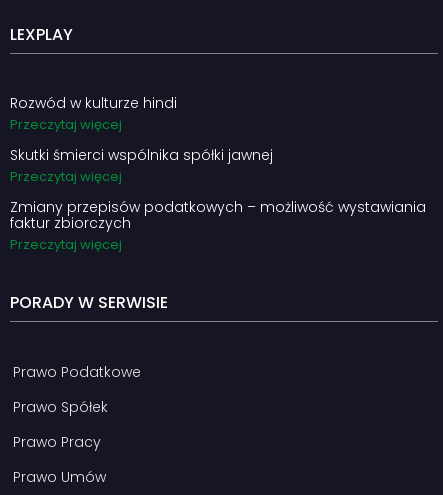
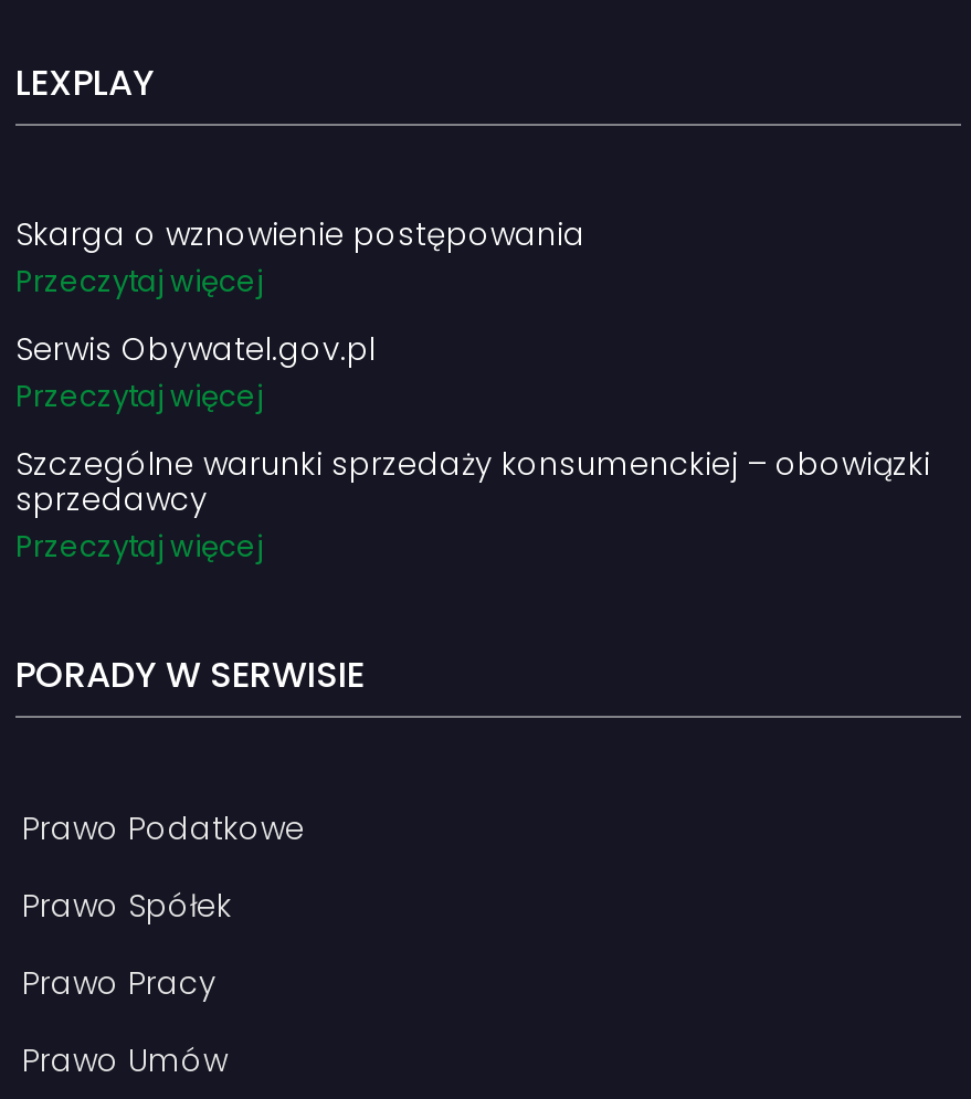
[10,93,177,113] Rozwód w kulturze hindi -> [15,212,585,256] Skarga o wznowienie postępowania
[10,145,273,165] Skutki śmierci wspólnika spółki jawnej -> [15,326,376,371] Serwis Obywatel.gov.pl
[10,197,426,233] Zmiany przepisów podatkowych – możliwość wystawiania | faktur zbiorczych -> [15,441,930,521] Szczególne warunki sprzedaży konsumenckiej – obowiązki | sprzedawcy

